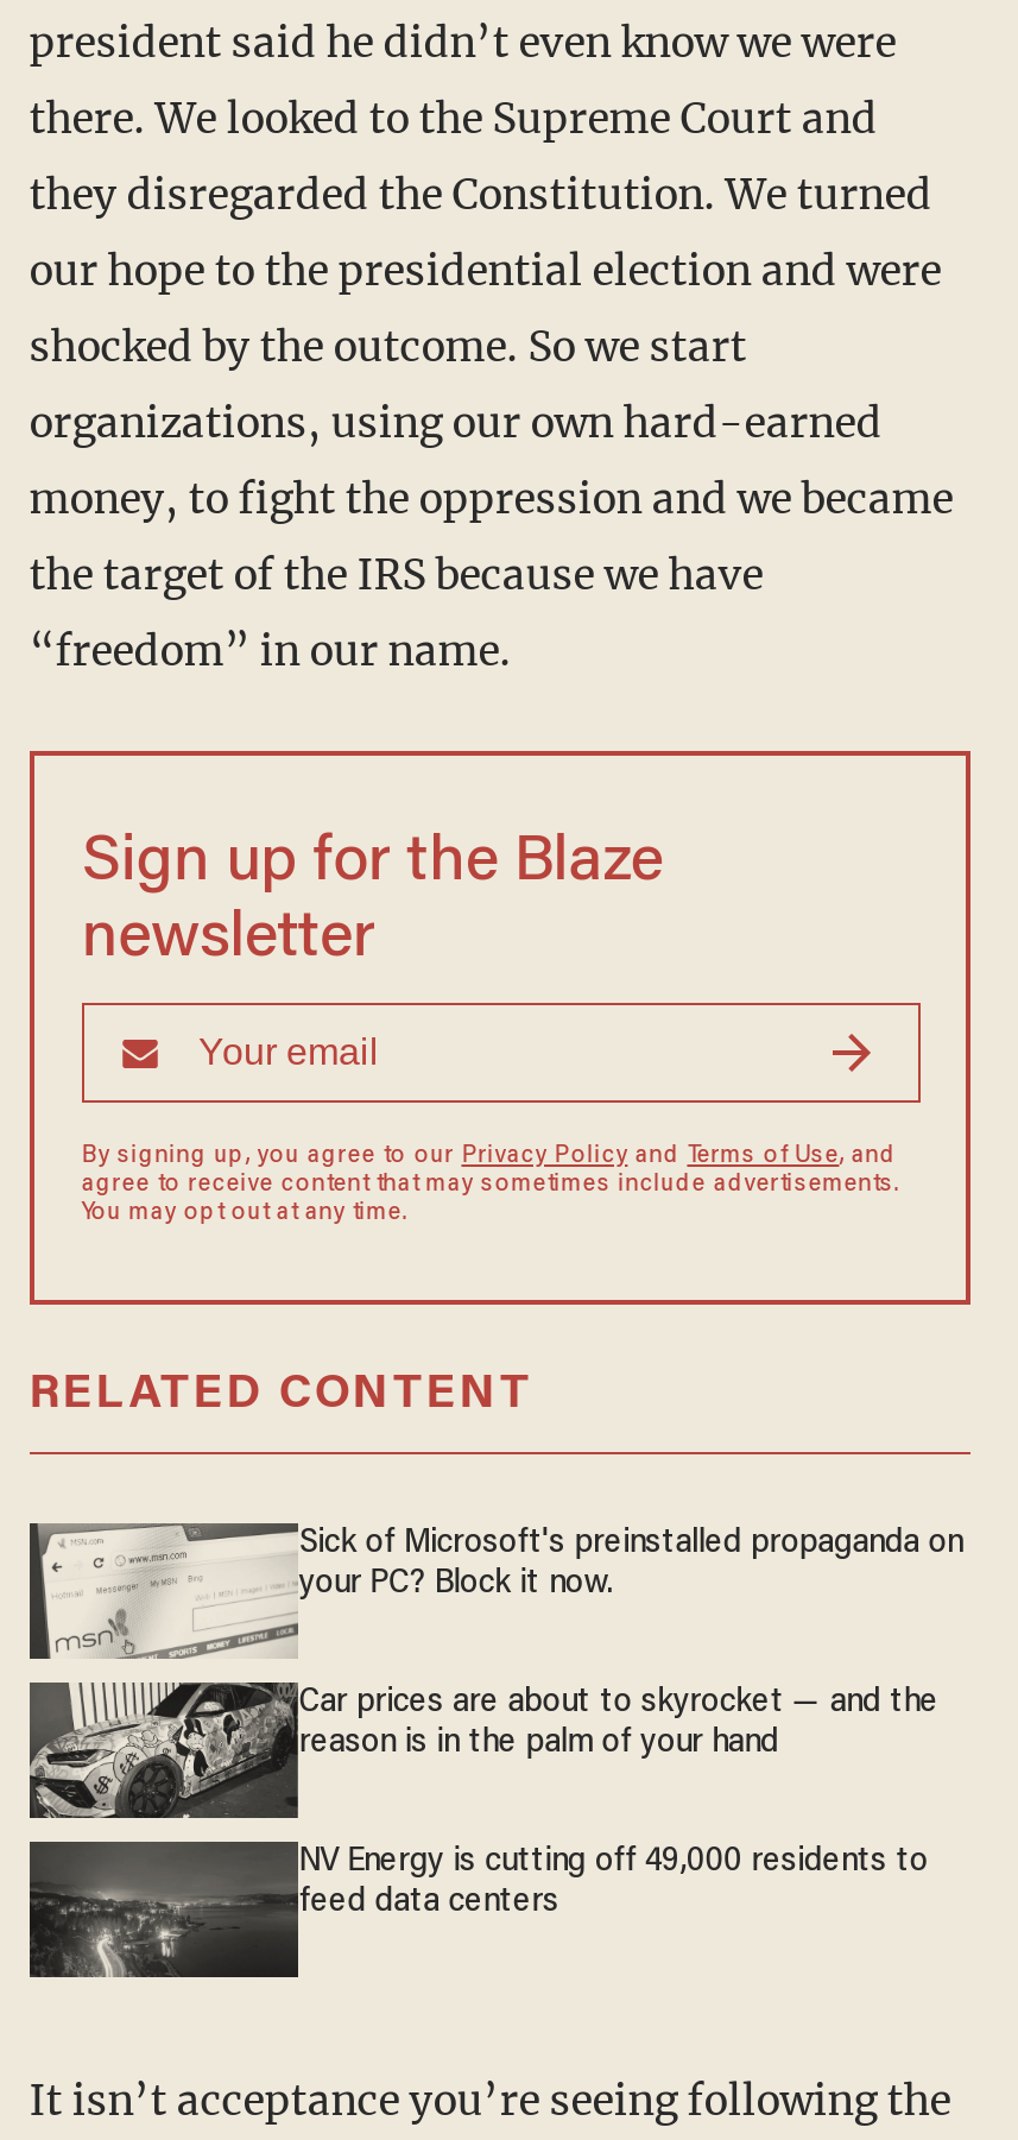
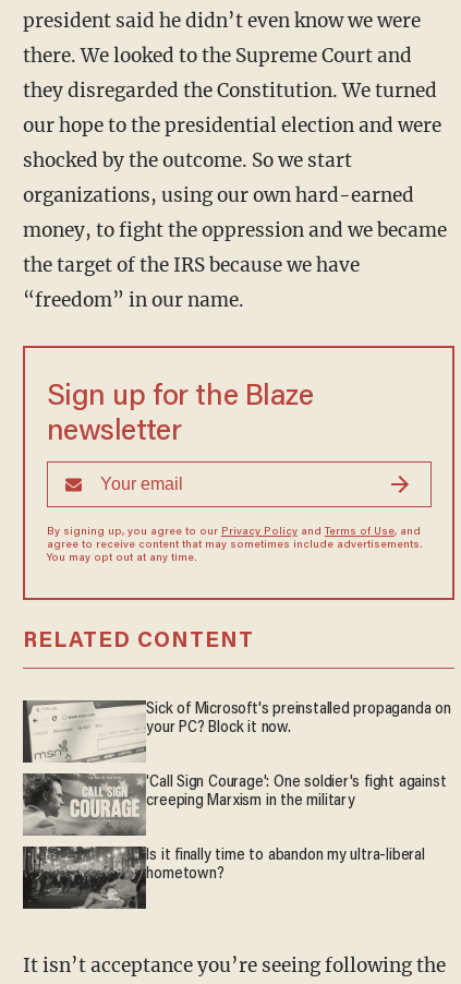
[27,1683,938,1818] [image] | Car prices are about to skyrocket — and the | reason is in the palm of your hand -> [23,773,446,837] [image] | 'Call Sign Courage': One soldier's fight against | creeping Marxism in the military
[51,1842,928,1980] [image] | NV Energy is cutting off 49,000 residents to | feed data centers -> [23,847,425,910] [image] | Is it finally time to abandon my ultra-liberal | hometown?

